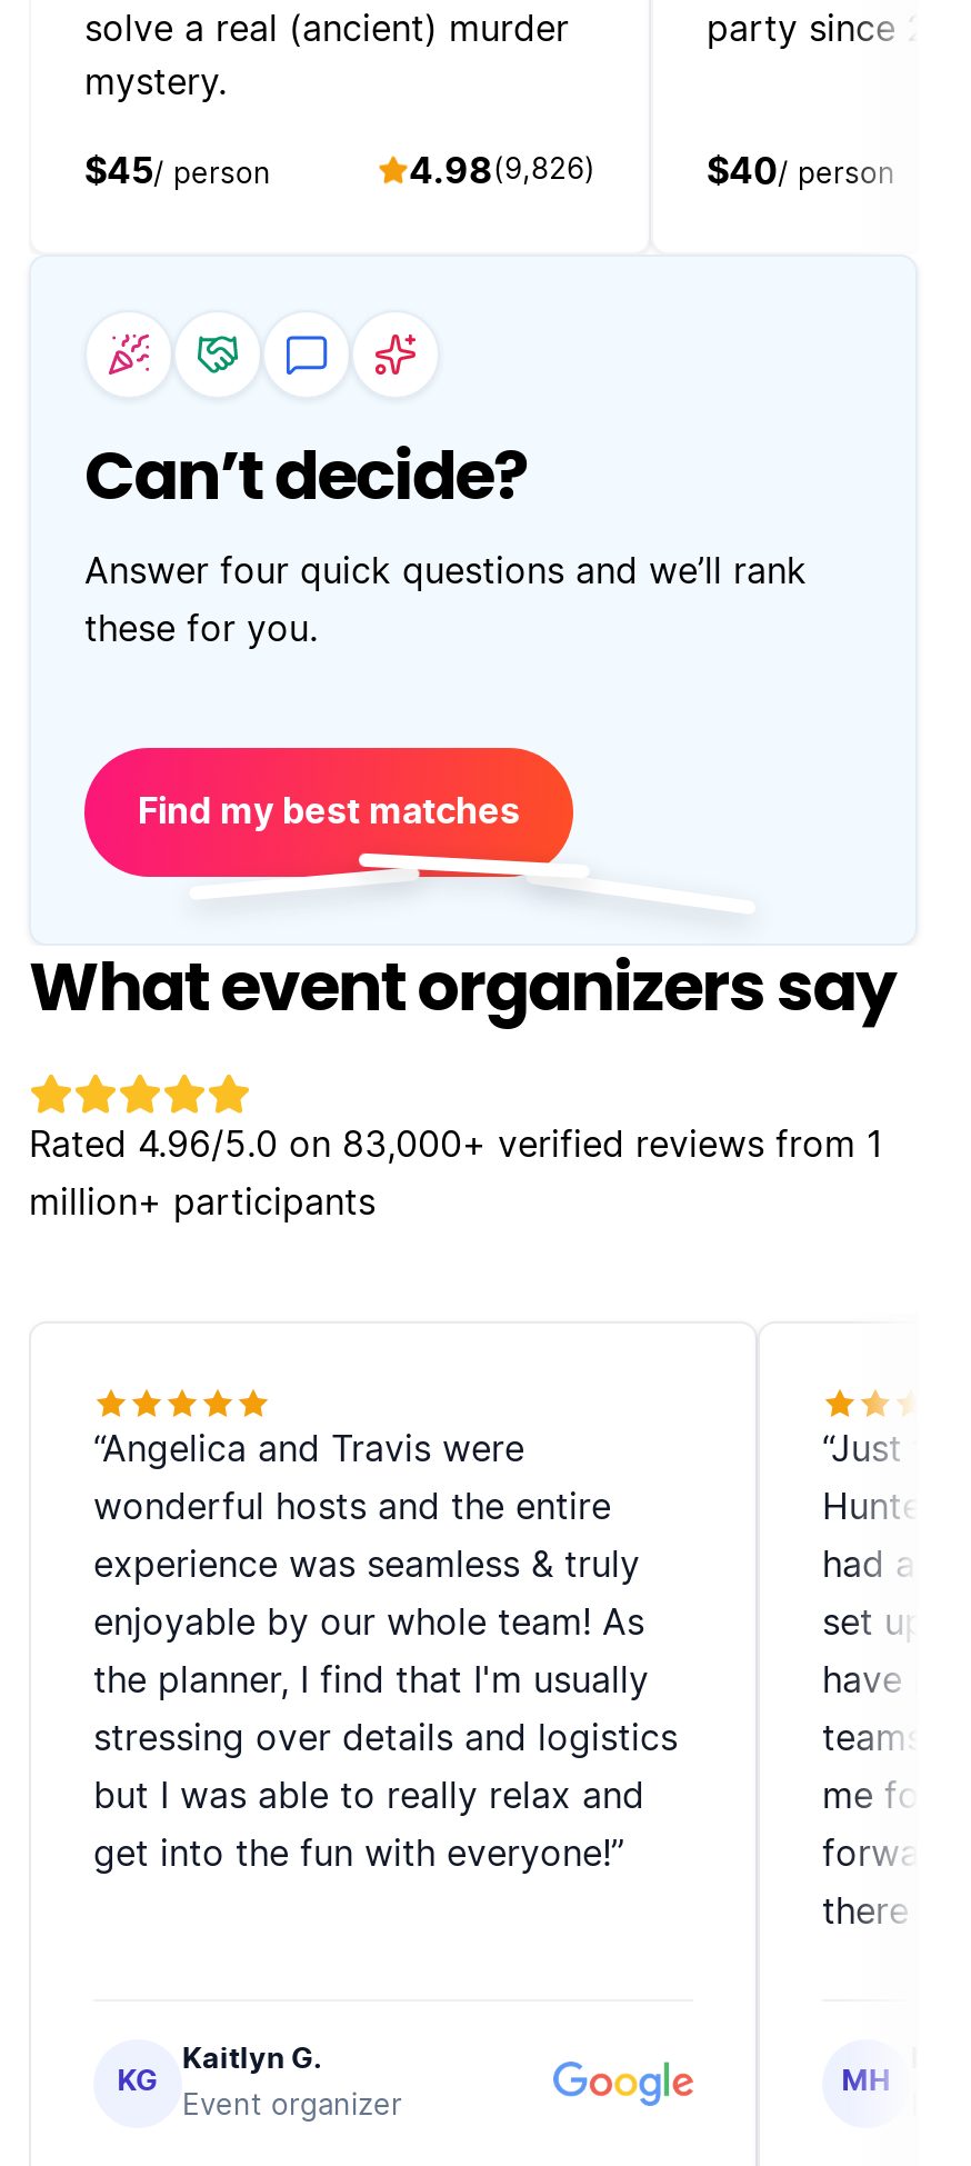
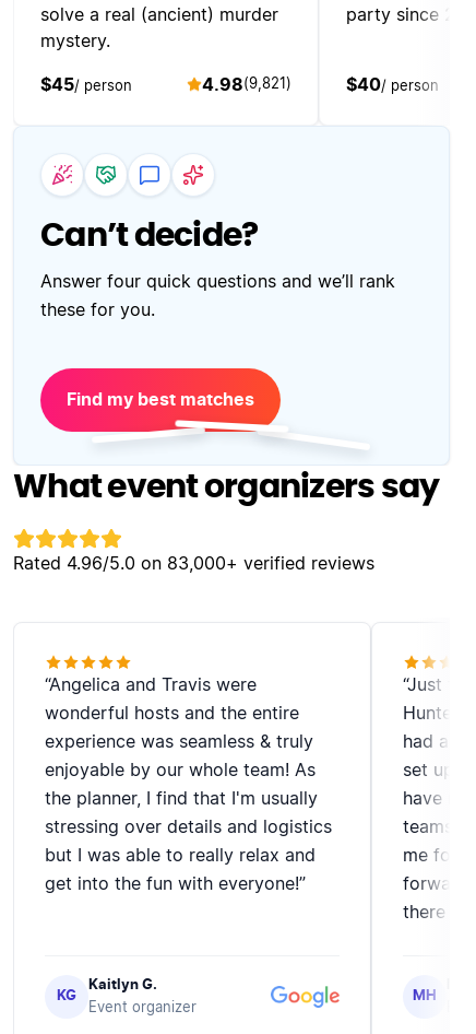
[409,154,595,190] 4.98(9,826) -> [202,76,291,94] 4.98(9,821)
[29,1128,882,1221] Rated 4.96/5.0 on 83,000+ verified reviews from 1 | million+ participants -> [13,555,374,573] Rated 4.96/5.0 on 83,000+ verified reviews

